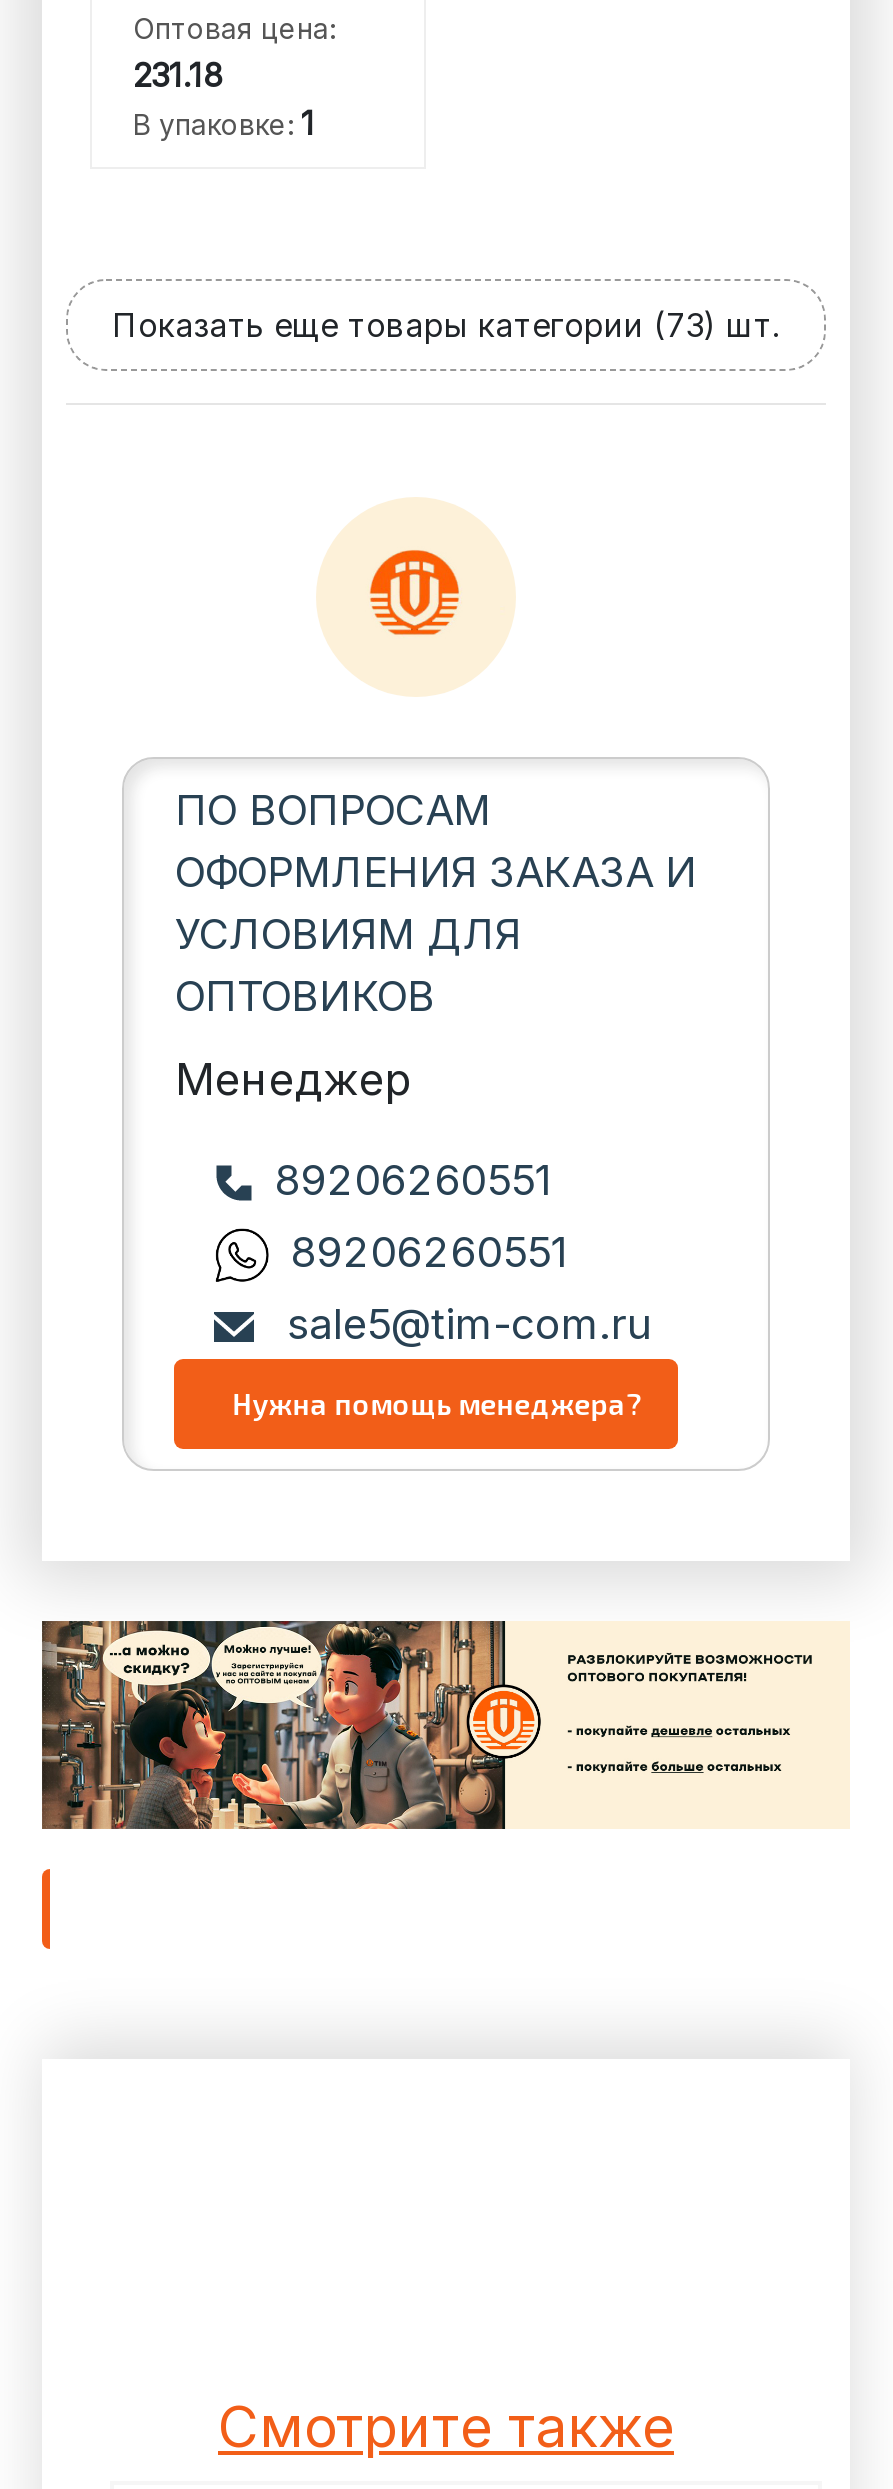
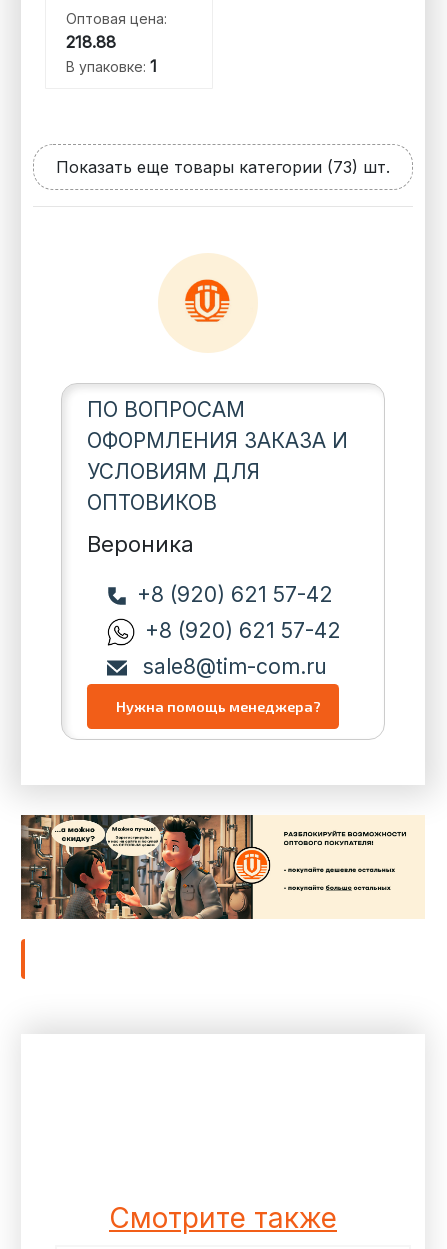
[133,55,223,95] 231.18 -> [66,32,116,52] 218.88
[175,1053,413,1105] Менеджер -> [87,531,194,557] Вероника
[275,1155,653,1349] 89206260551 | 89206260551 | sale5@tim-com.ru -> [137,582,341,679] +8 (920) 621 57-42 | +8 (920) 621 57-42 | sale8@tim-com.ru

